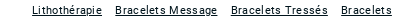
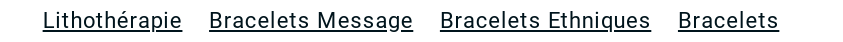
[231,4,328,17] Bracelets Tressés -> [440,8,651,34] Bracelets Ethniques

